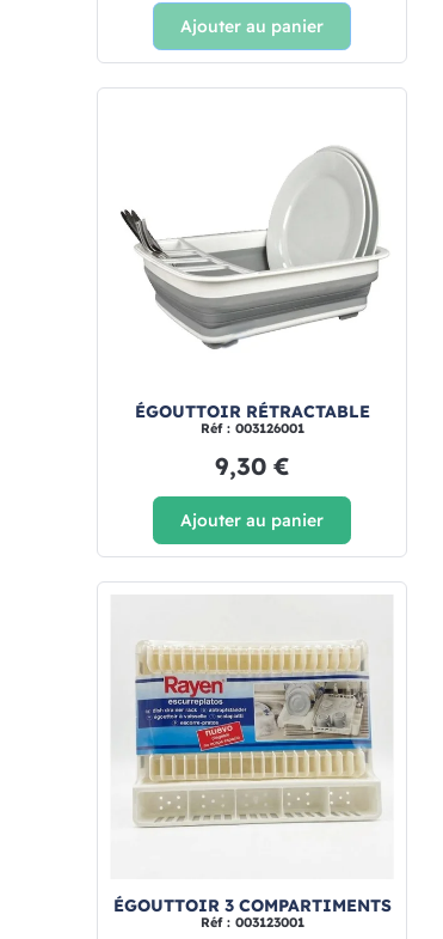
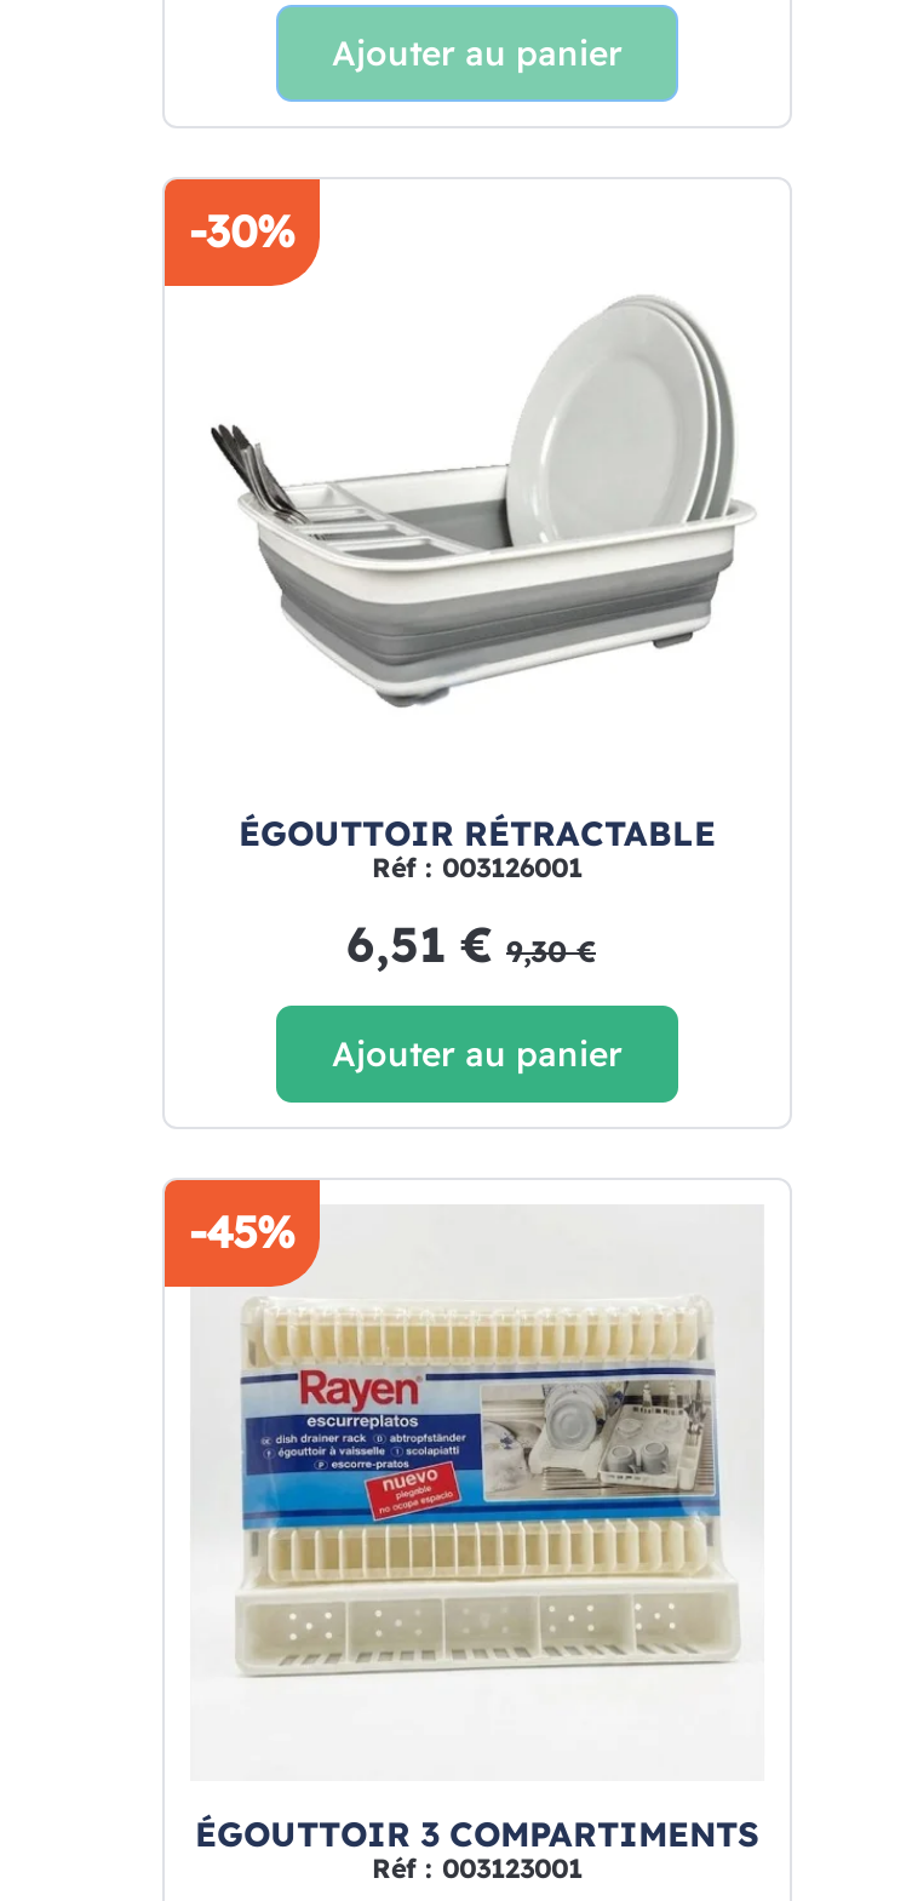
none -> [189,204,296,260] -30%
[214,451,290,481] 9,30 € -> [346,914,596,974] 6,51 € 9,30 €
none -> [189,1205,296,1260] -45%

